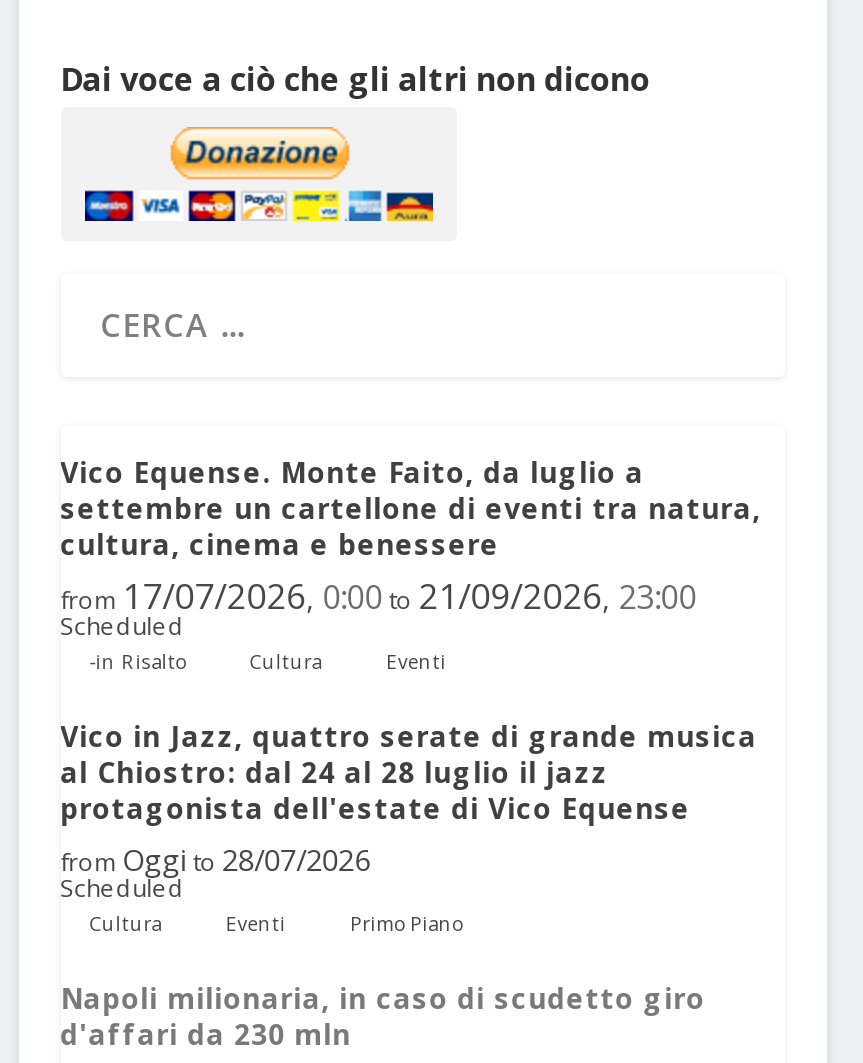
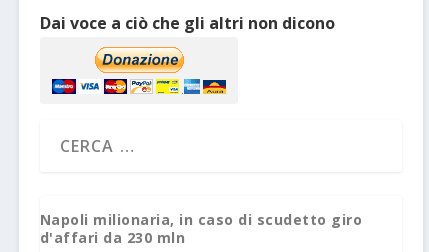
[60,453,761,936] Vico Equense. Monte Faito, da luglio a | settembre un cartellone di eventi tra natura, | cultura, cinema e benessere | from 17/07/2026, 0:00 to 21/09/2026, 23:00 | Scheduled | -in Risalto | Cultura | Eventi | Vico in Jazz, quattro serate di grande musica | al Chiostro: dal 24 al 28 luglio il jazz | protagonista dell'estate di Vico Equense | from Oggi to 28/07/2026 | Scheduled | Cultura | Eventi | Primo Piano -> none

